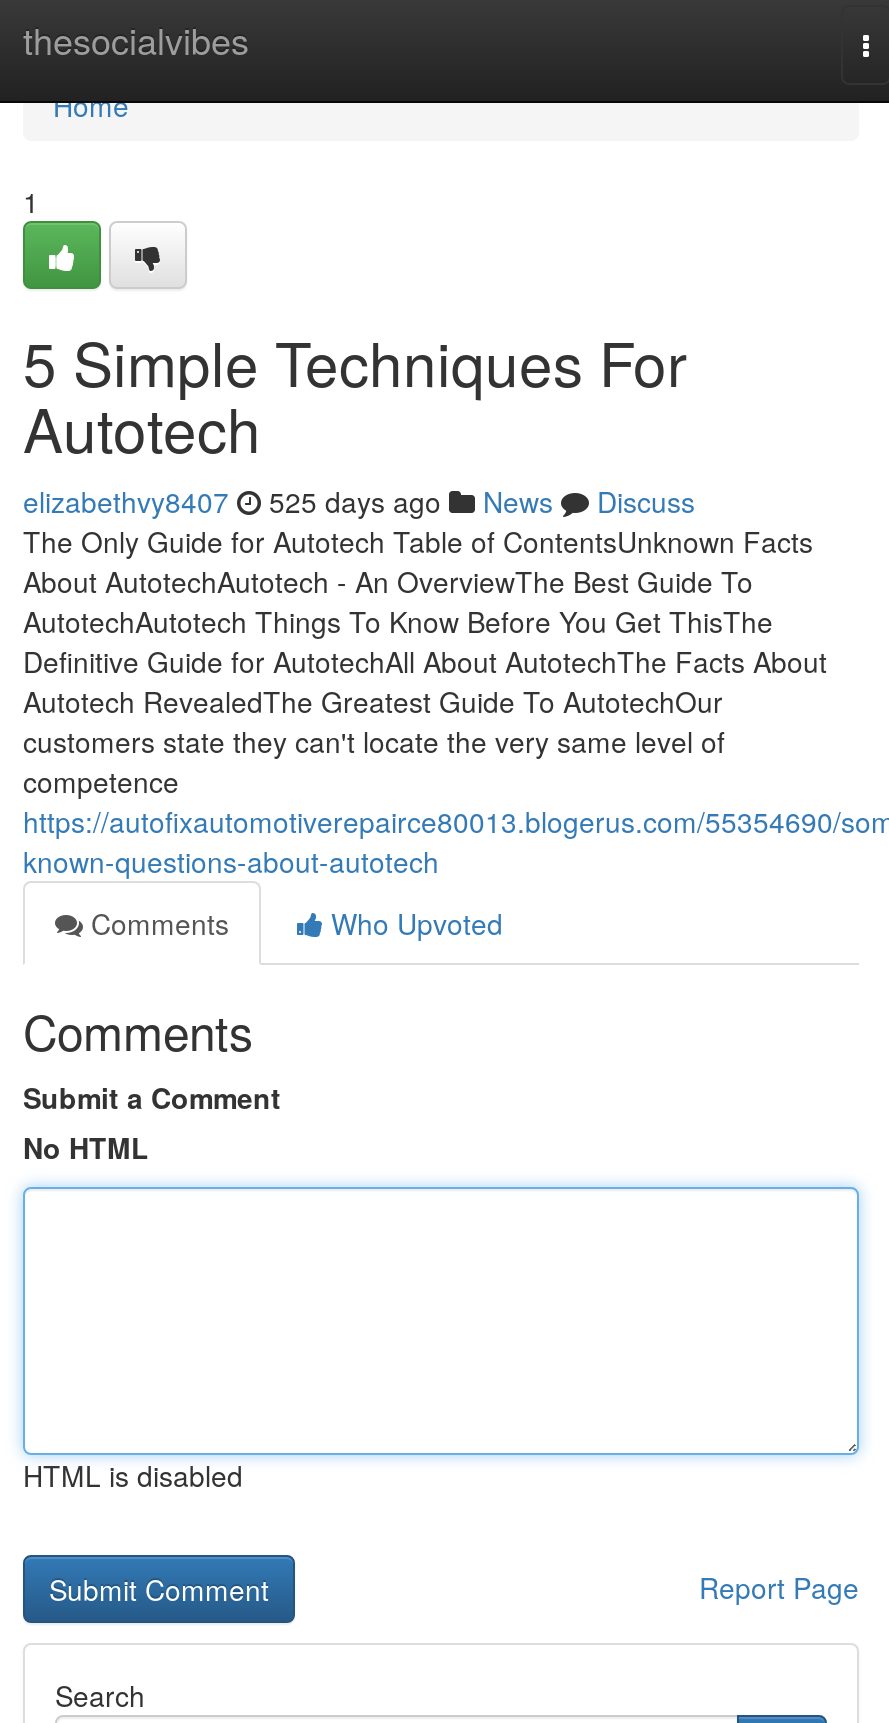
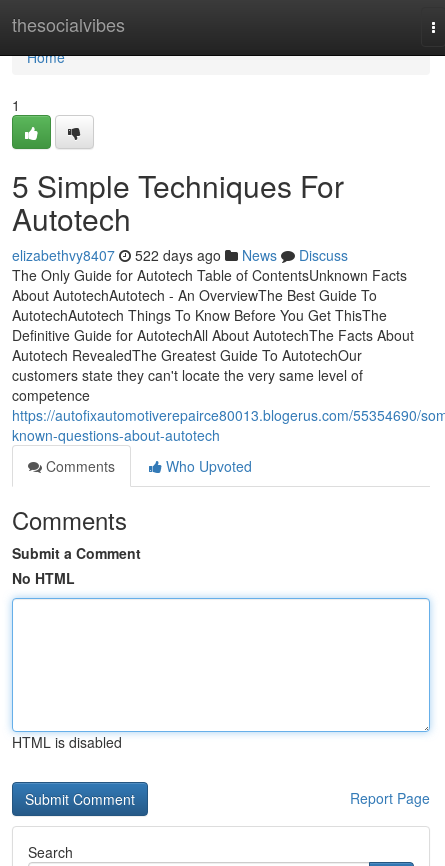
[23,481,695,521] elizabethvy8407 525 days ago News Discuss -> [12,245,348,265] elizabethvy8407 522 days ago News Discuss

